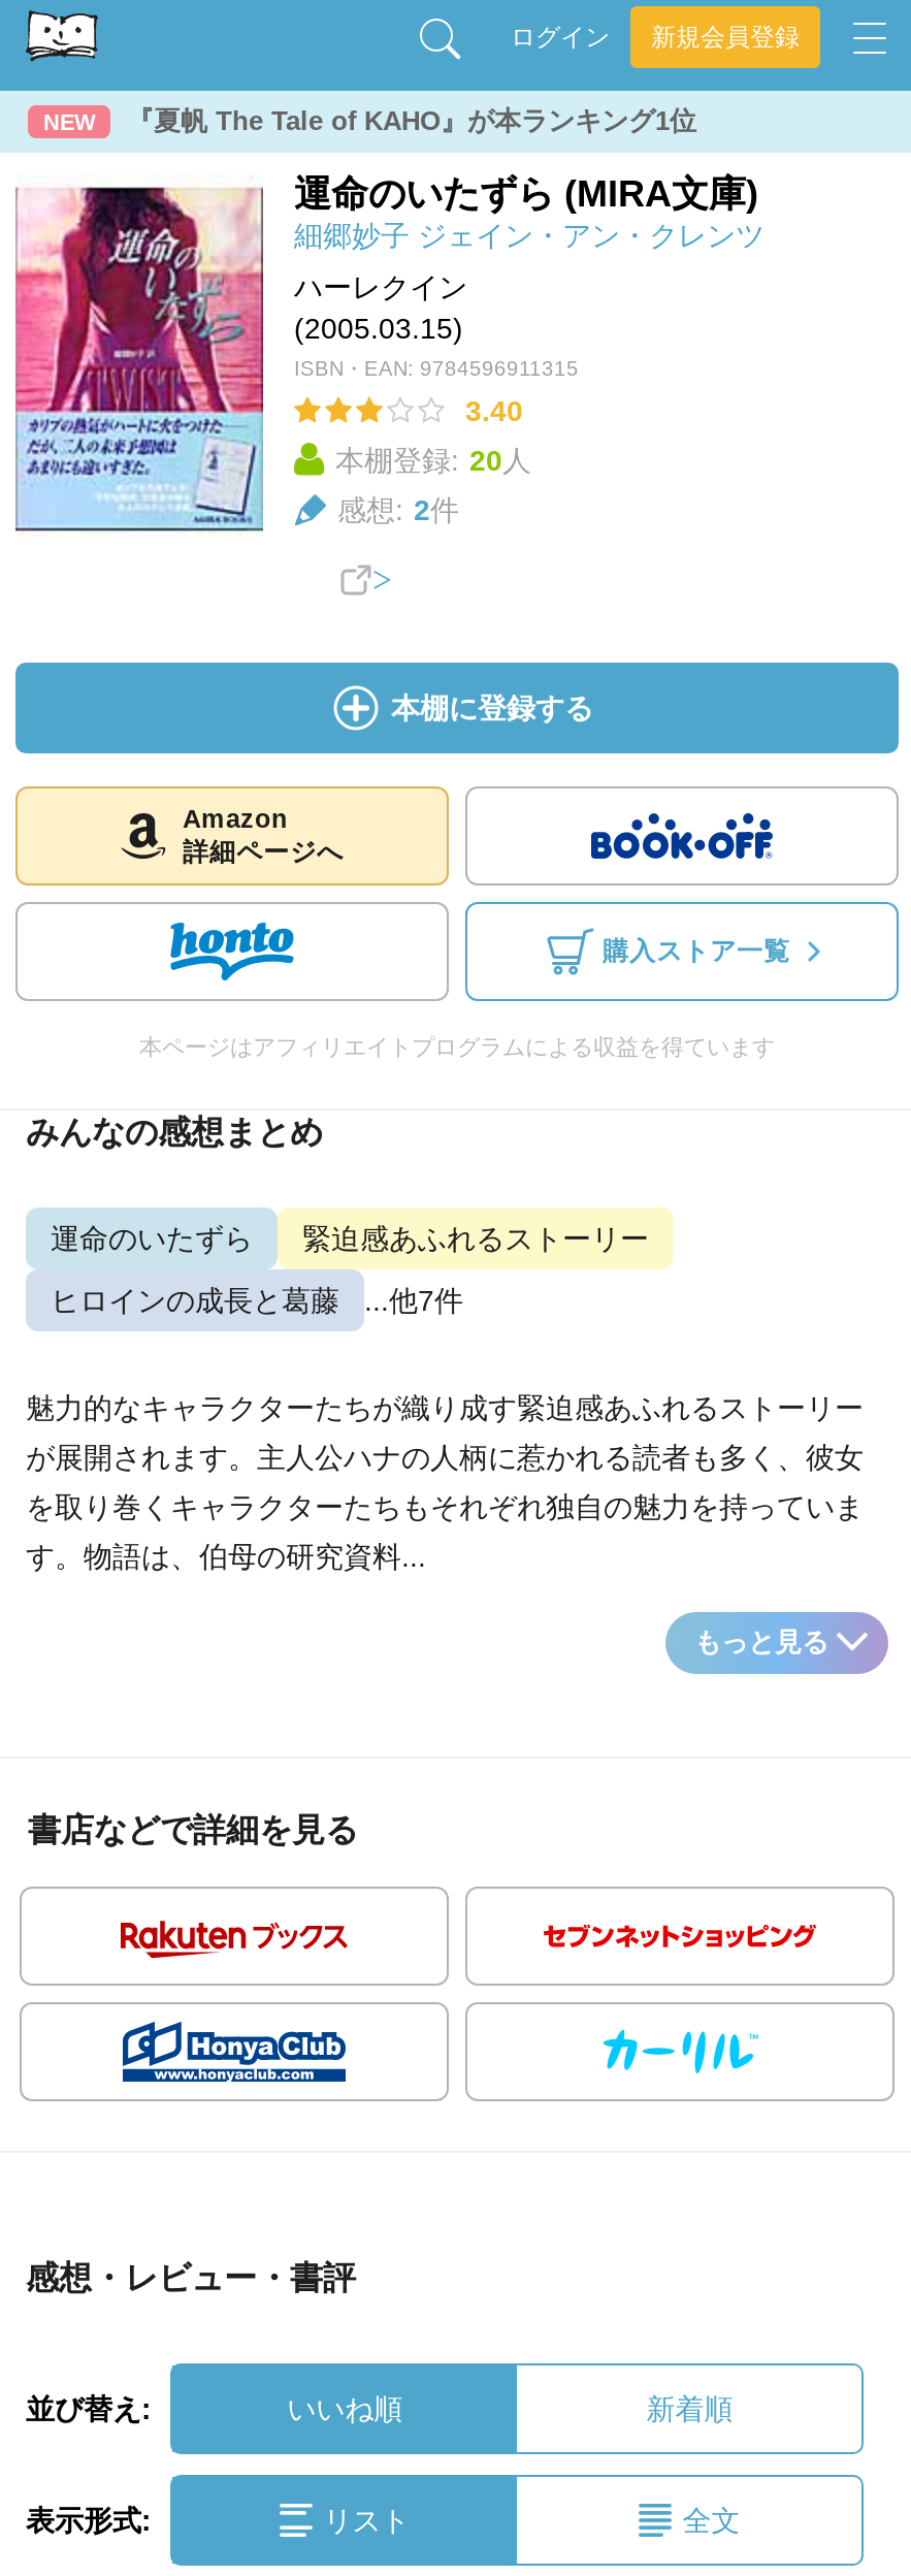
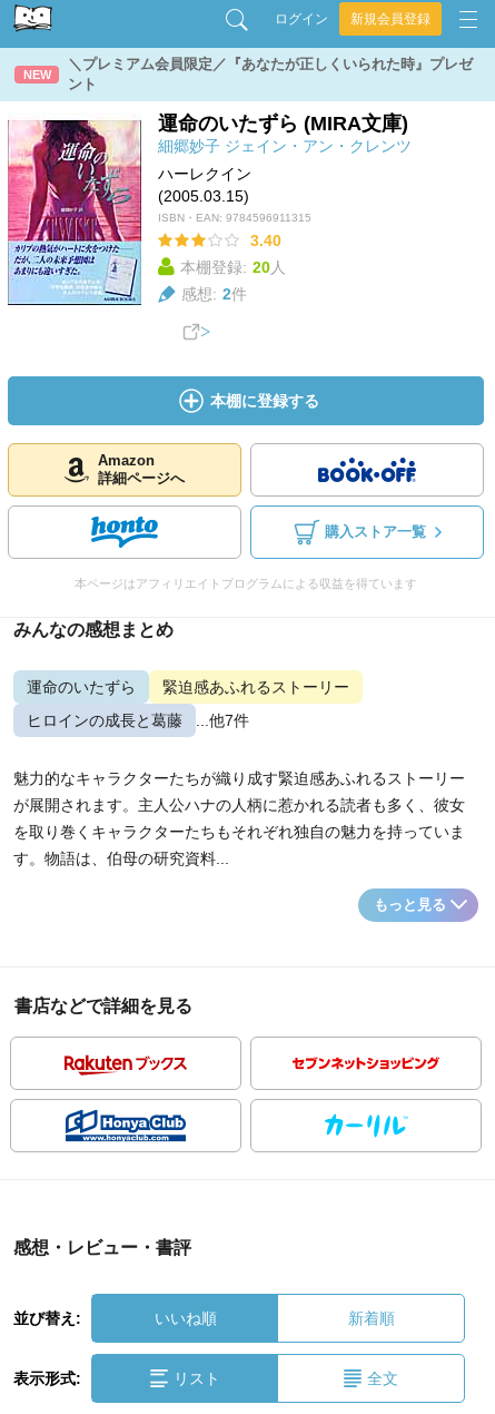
[127,105,696,136] 『夏帆 The Tale of KAHO』が本ランキング1位 -> [68,56,473,92] ＼プレミアム会員限定／『あなたが正しくいられた時』プレゼ | ント

